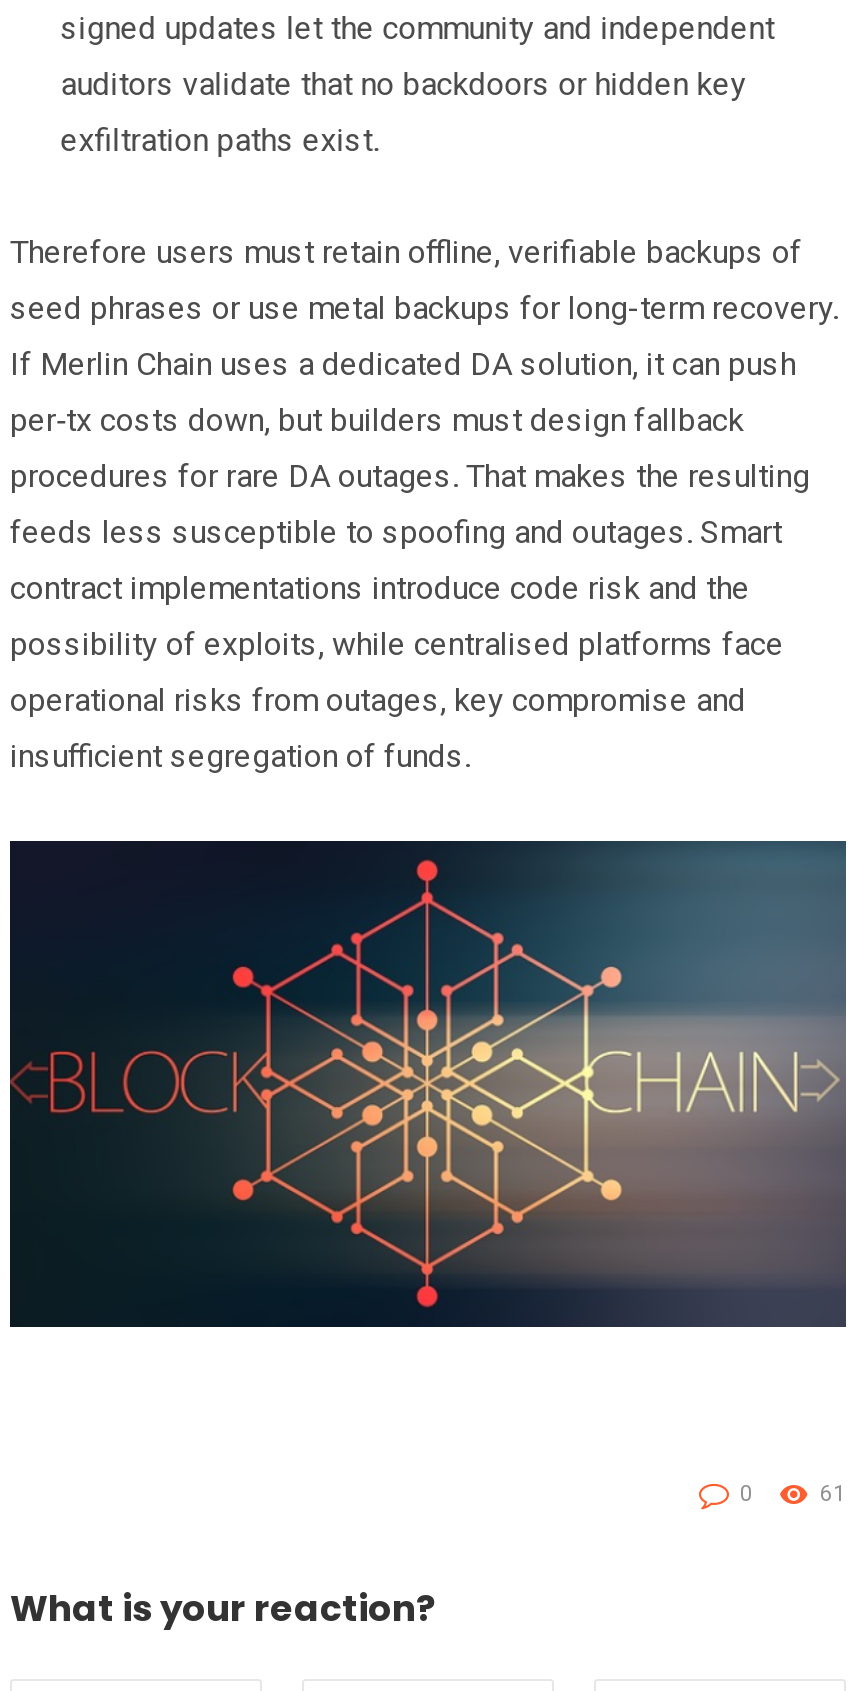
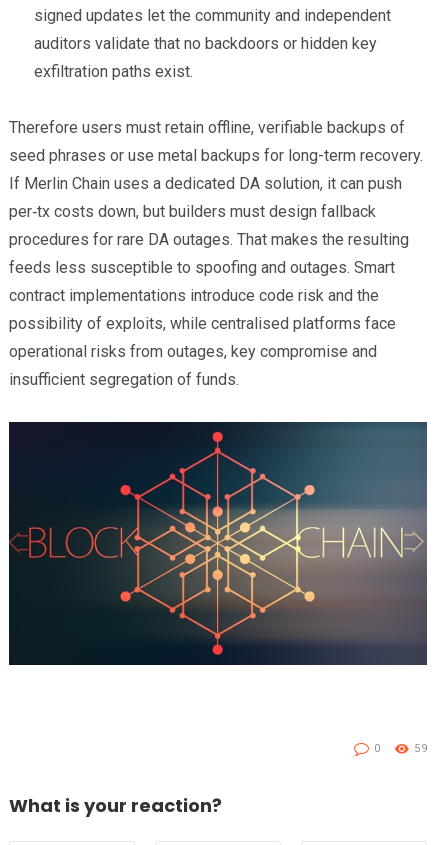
[820,1482,846,1508] 61 -> [414,742,427,755] 59

